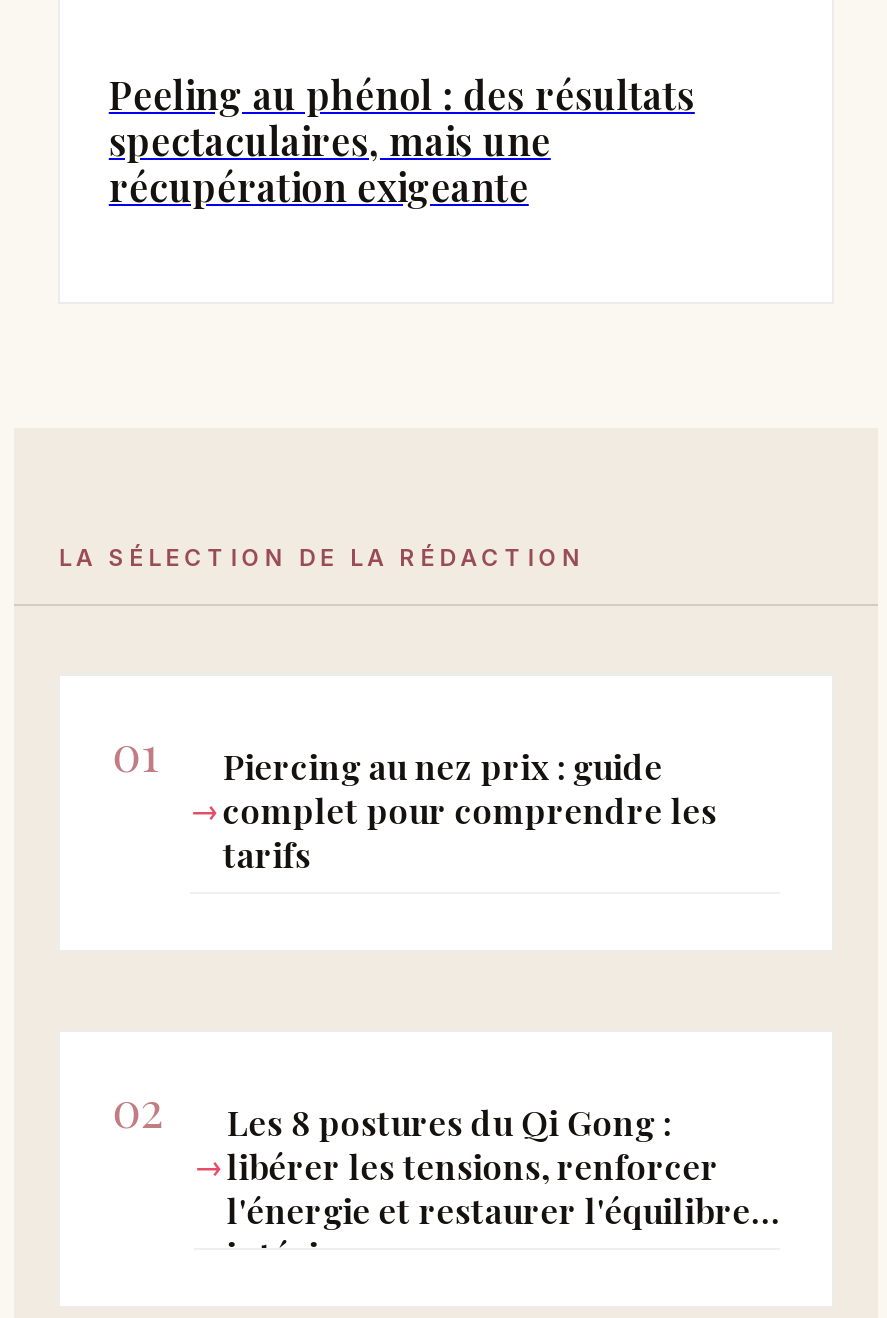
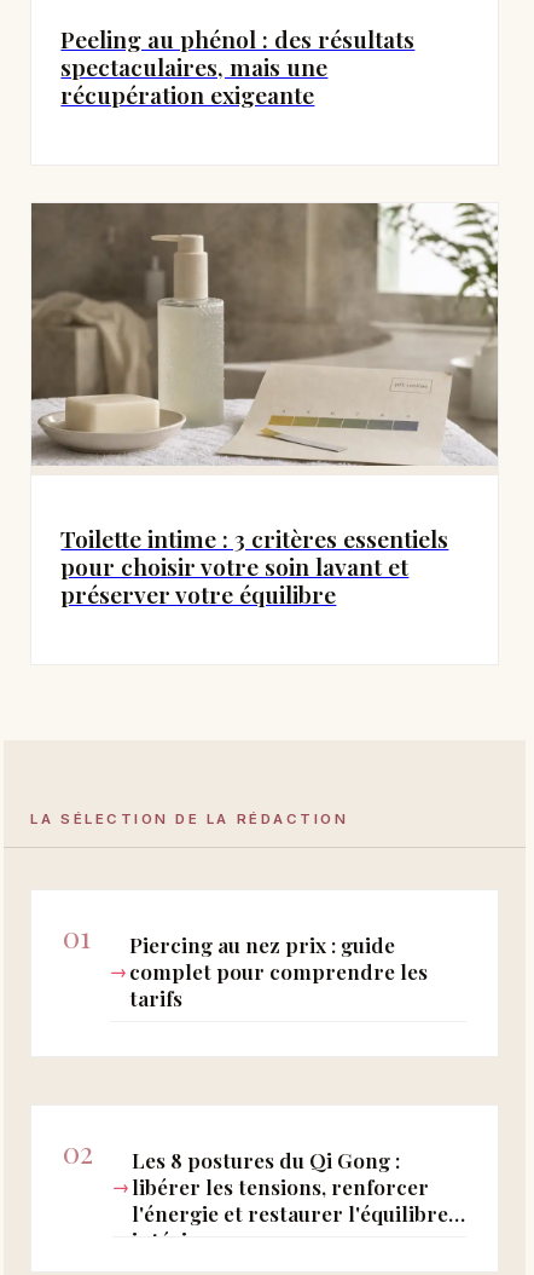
none -> [30,202,499,474] [image]
none -> [61,523,449,610] Toilette intime : 3 critères essentiels | pour choisir votre soin lavant et | préserver votre équilibre

